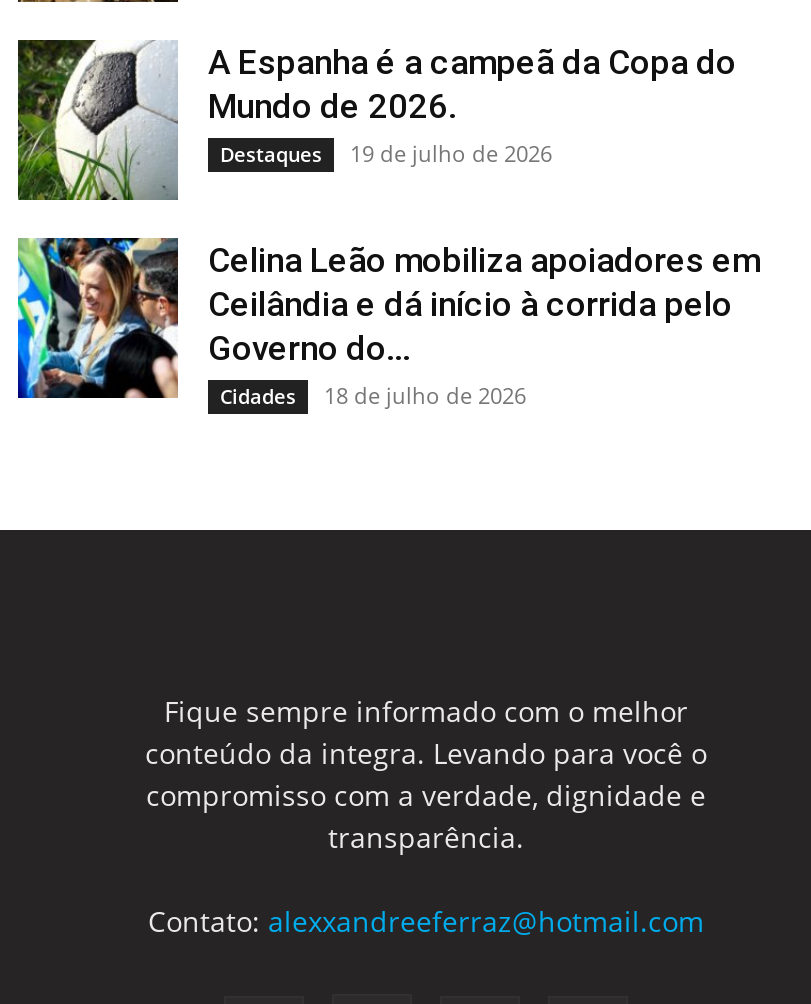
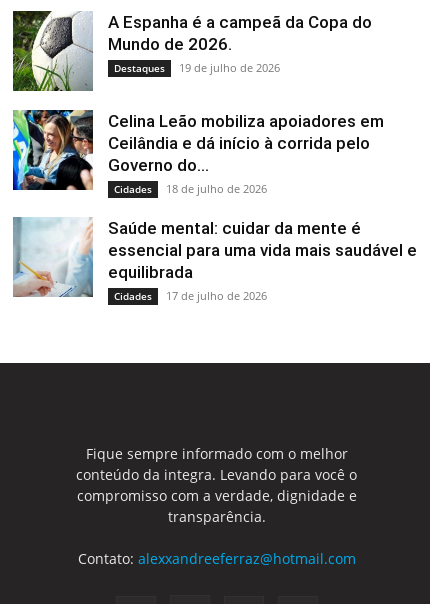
none -> [12,217,417,303] [image] | Saúde mental: cuidar da mente é | essencial para uma vida mais saudável e | equilibrada | Cidades | 17 de julho de 2026

